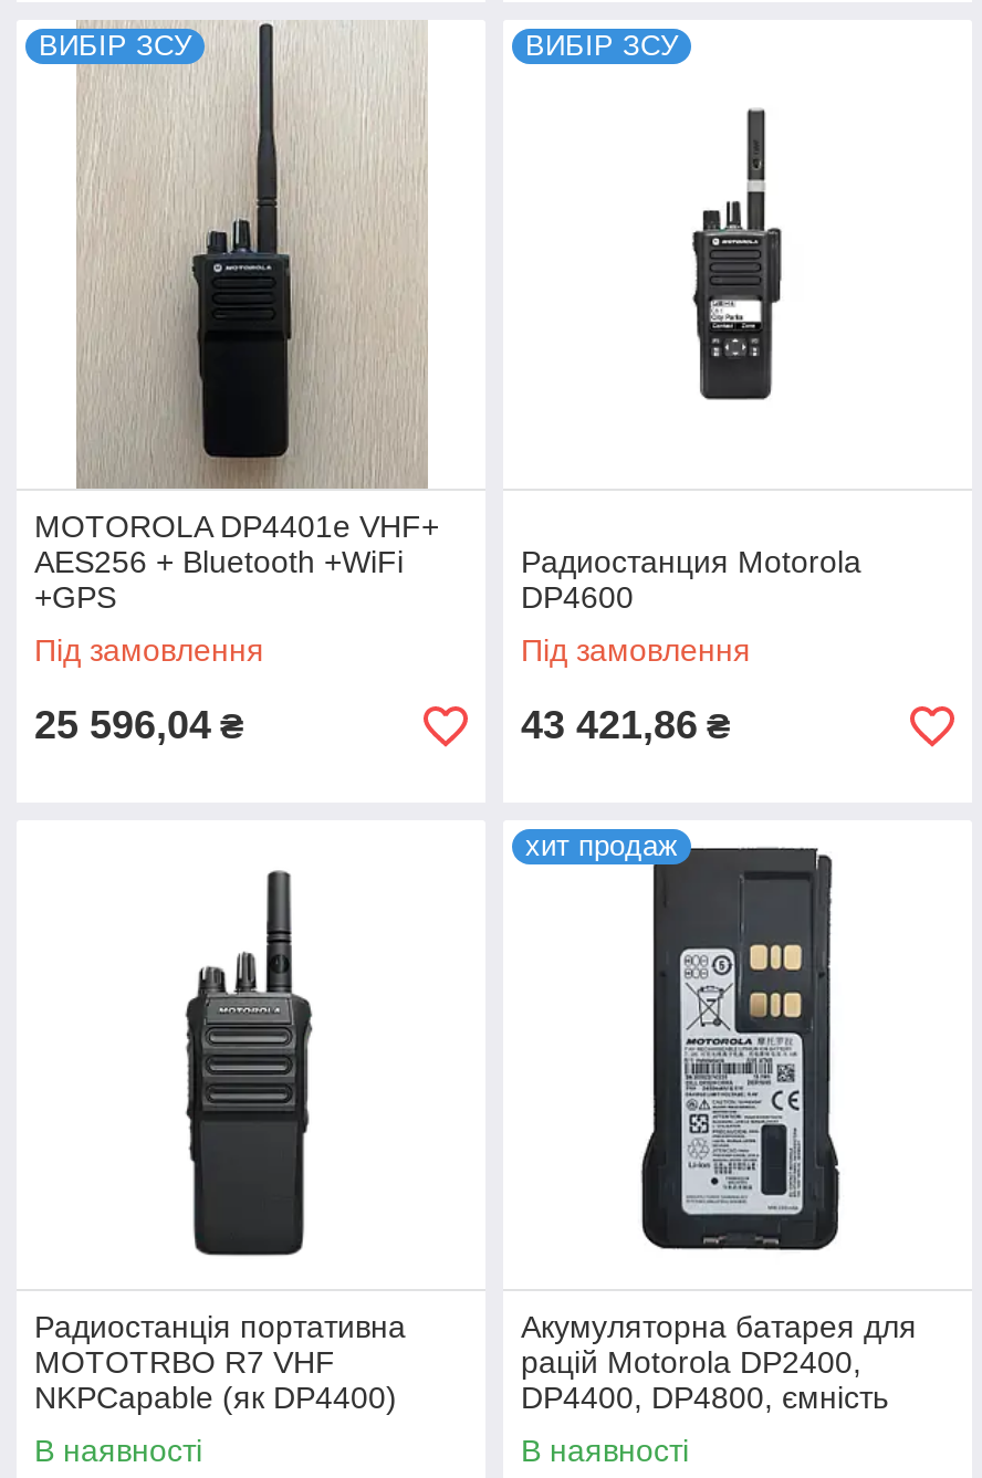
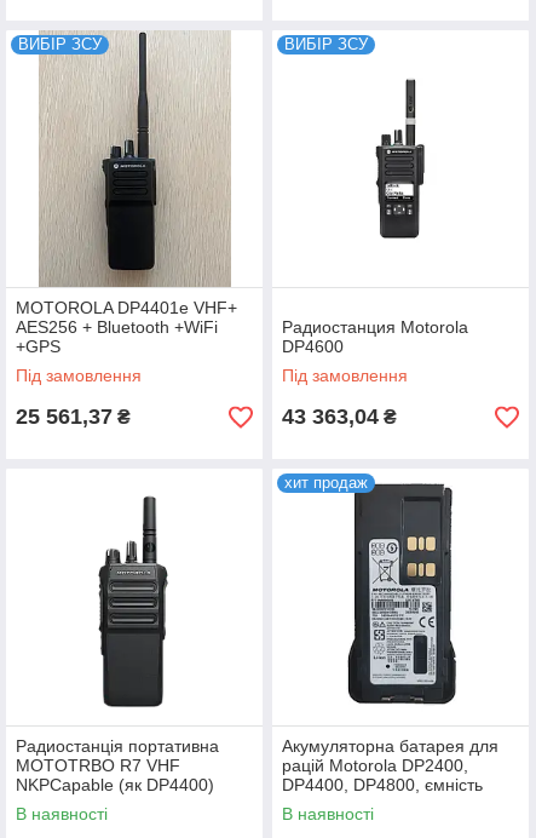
[34,703,244,748] 25 596,04 ₴ -> [16,405,131,429] 25 561,37 ₴
[521,703,731,748] 43 421,86 ₴ -> [282,405,397,429] 43 363,04 ₴

